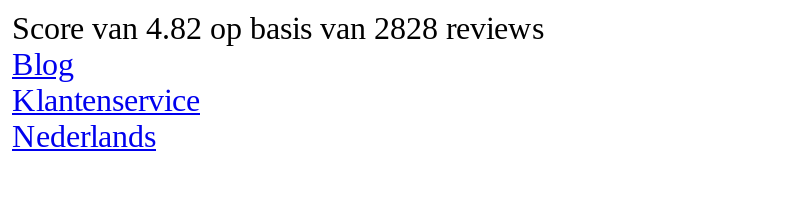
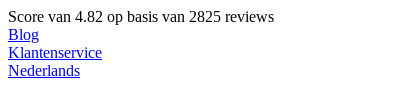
[12,11,544,45] Score van 4.82 op basis van 2828 reviews -> [8,8,274,25] Score van 4.82 op basis van 2825 reviews

